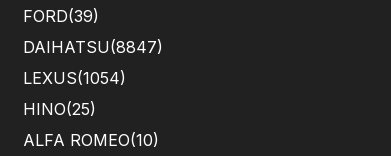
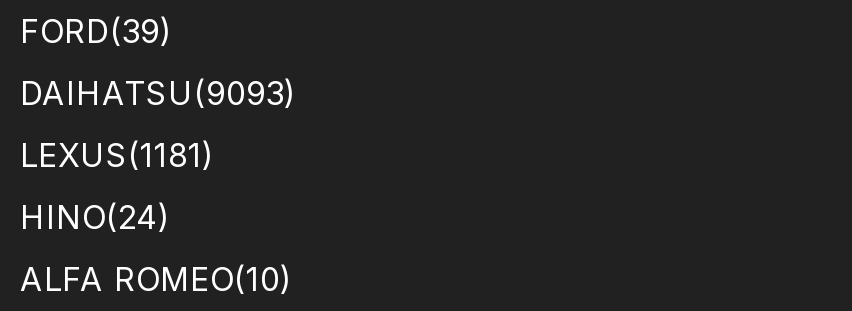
[23,37,163,57] DAIHATSU (8847) -> [20,73,296,113] DAIHATSU (9093)
[23,68,126,88] LEXUS (1054) -> [20,135,214,175] LEXUS (1181)
[23,99,96,119] HINO(25) -> [20,197,170,237] HINO(24)

